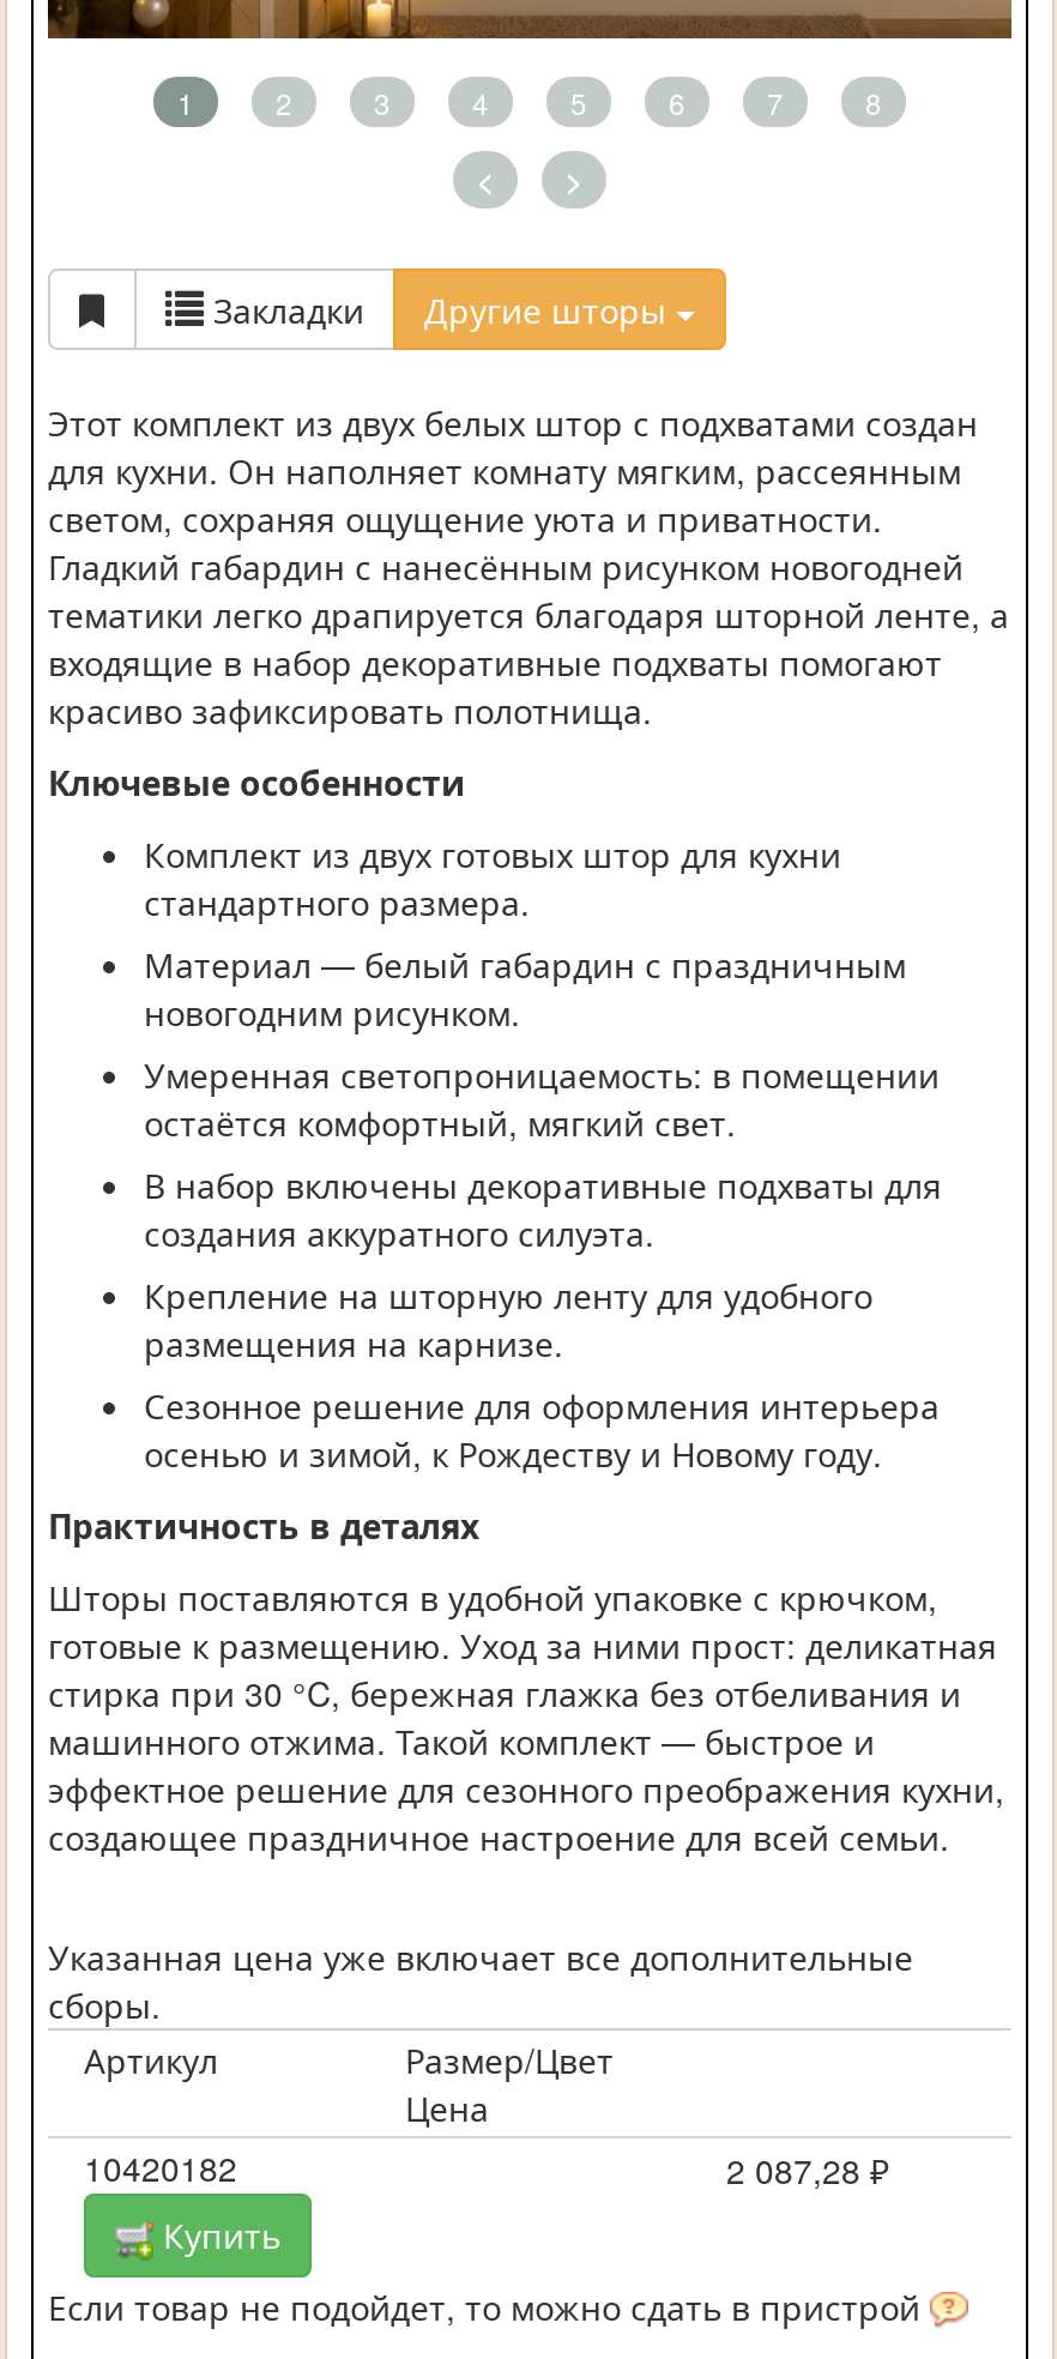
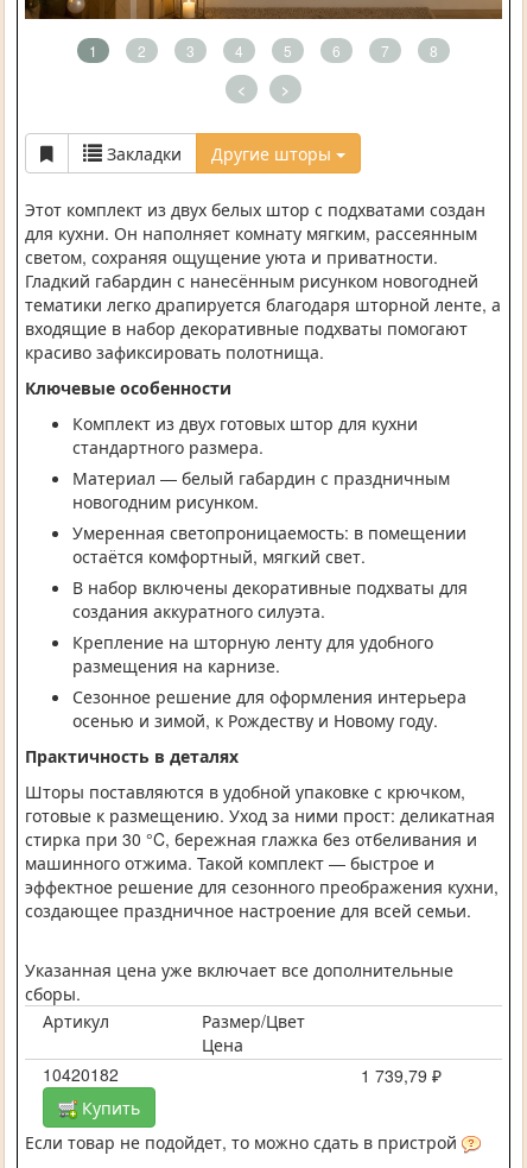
[726,2146,889,2194] 2 087,28 ₽ -> [361,1064,442,1087] 1 739,79 ₽

